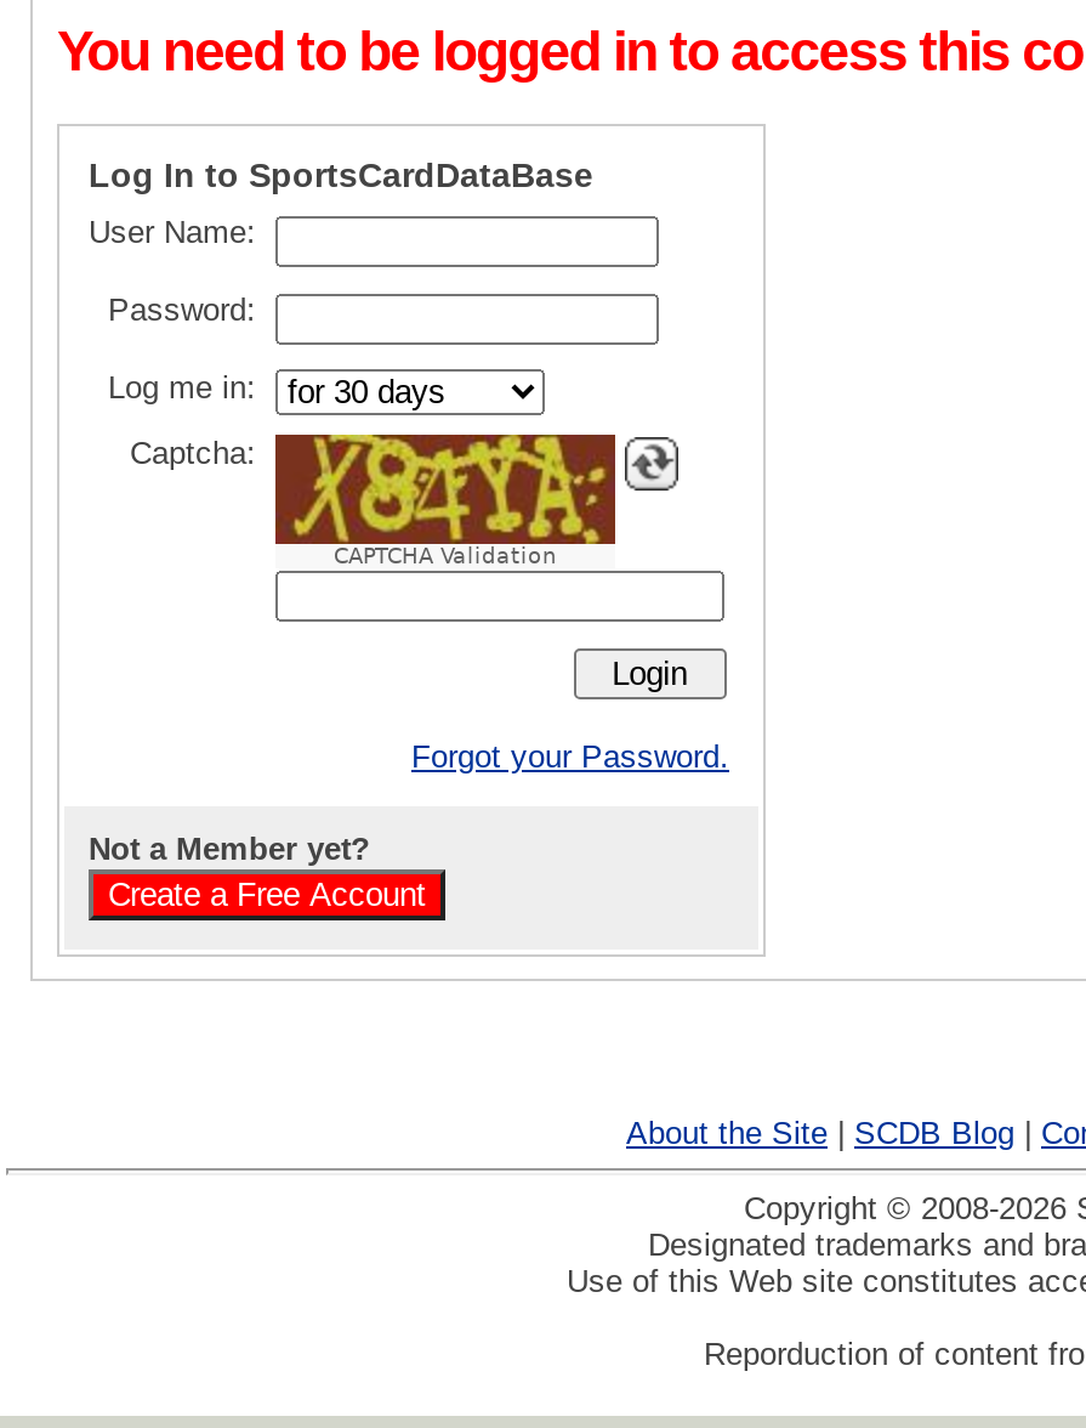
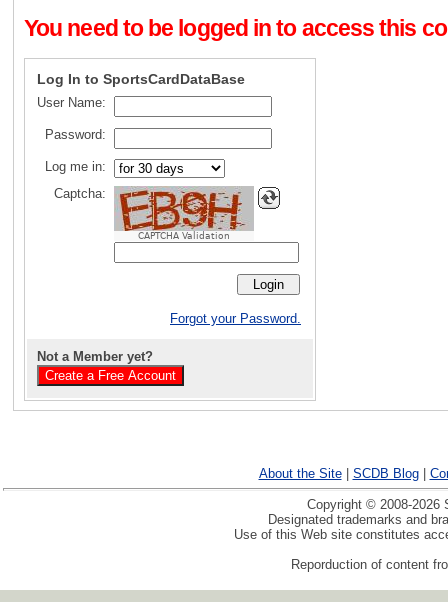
[273,432,618,546] [image] -> [114,186,254,232] [image]

